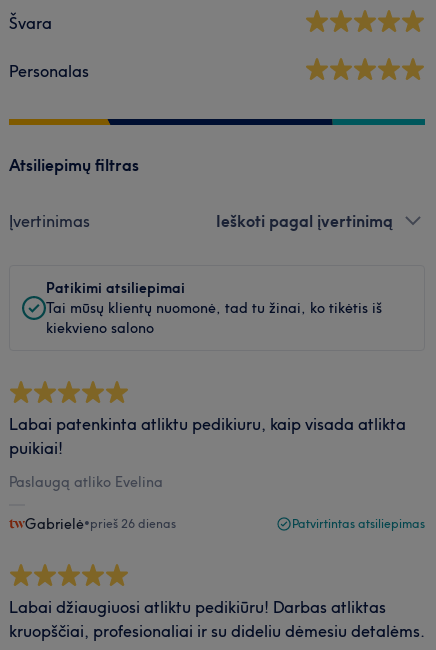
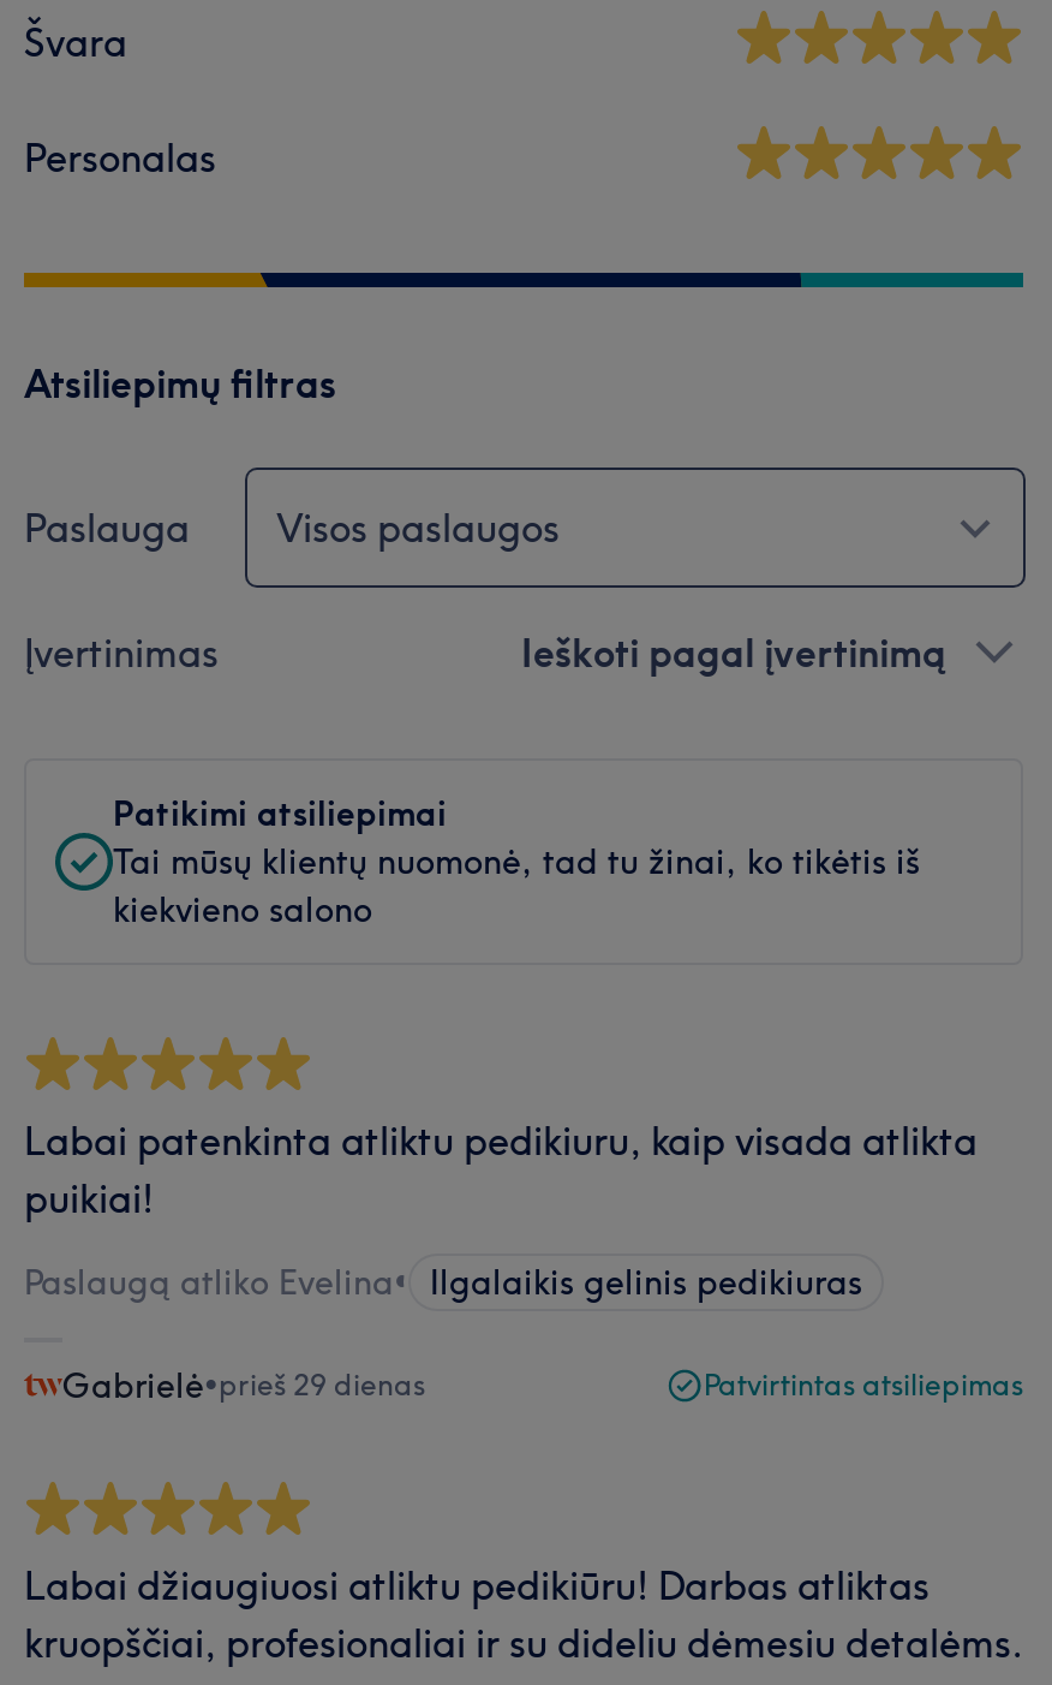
none -> [24,504,560,552] Paslauga | Visos paslaugos
[9,473,163,491] Paslaugą atliko Evelina -> [24,1261,862,1304] Paslaugą atliko Evelina• Ilgalaikis gelinis pedikiuras
[25,515,176,533] Gabrielė•prieš 26 dienas -> [62,1364,425,1407] Gabrielė•prieš 29 dienas

